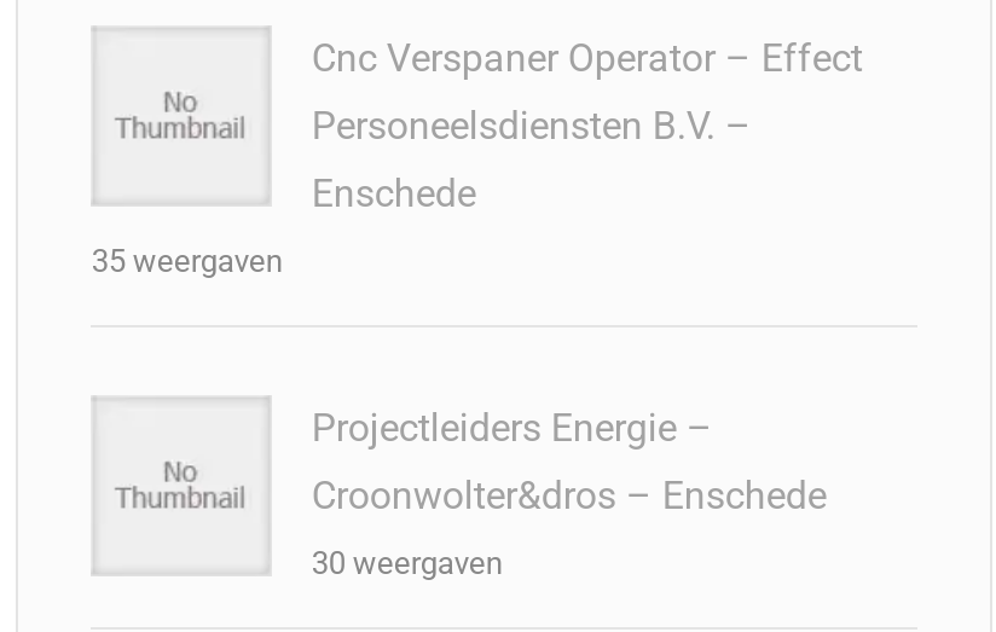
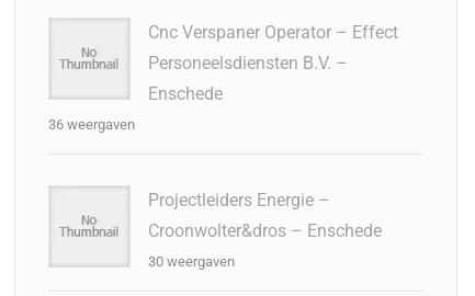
[92,243,283,279] 35 weergaven -> [49,116,135,133] 36 weergaven

